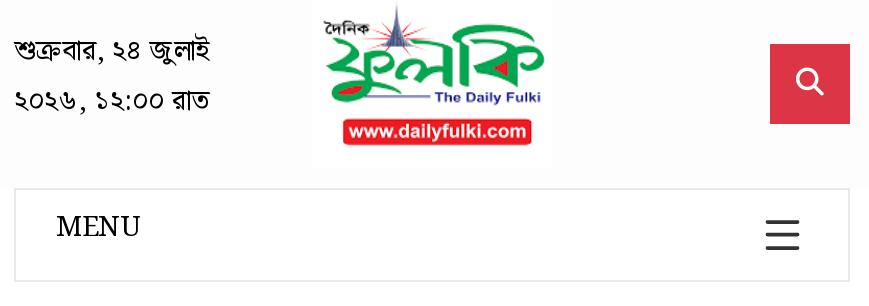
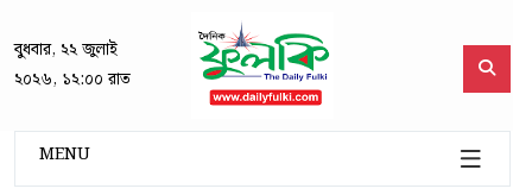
[14,30,210,74] শুক্রবার, ২৪ জুলাই -> [14,37,118,63] বুধবার, ২২ জুলাই

